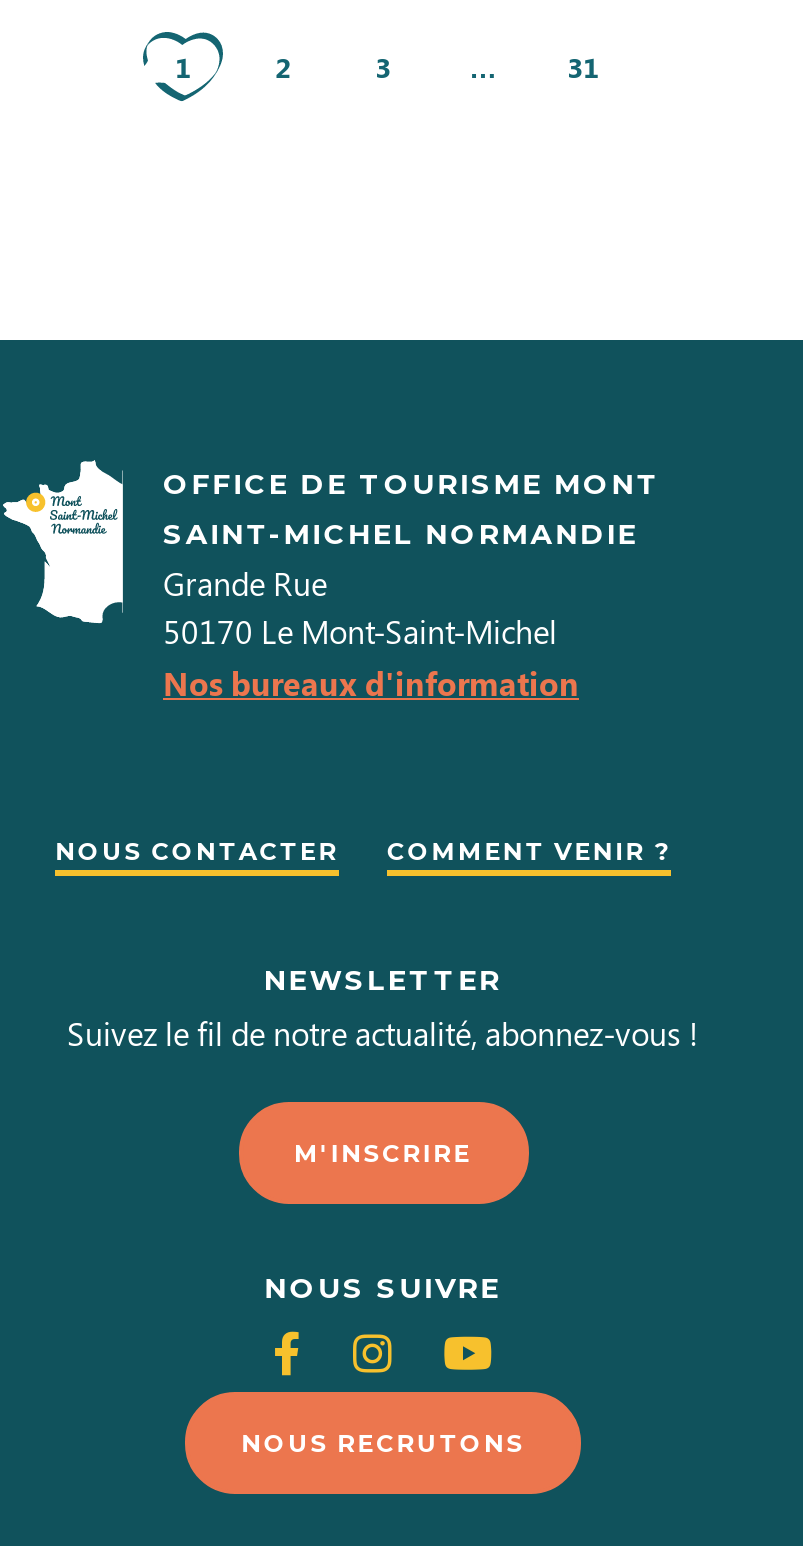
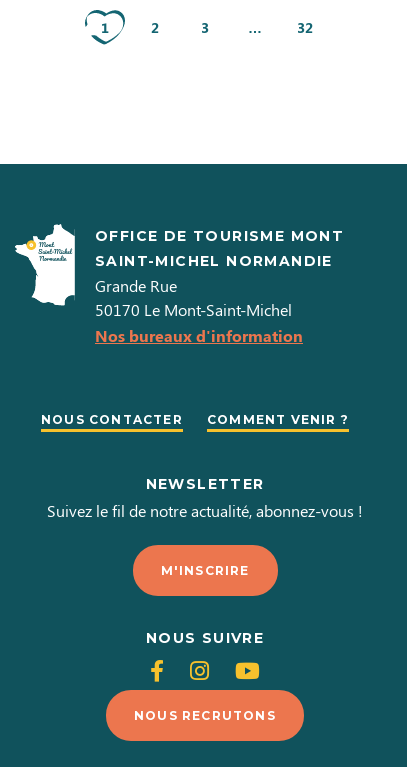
[567,47,599,85] 31 -> [297,18,313,37] 32

